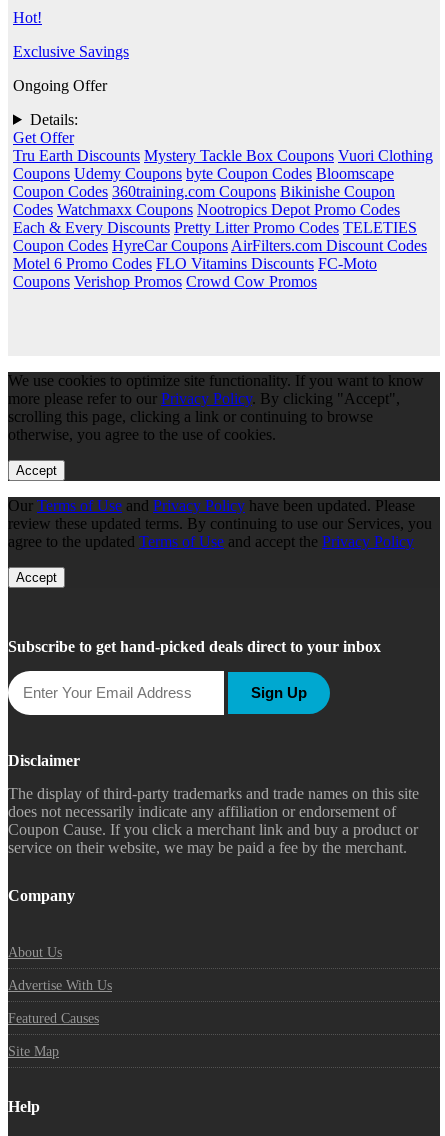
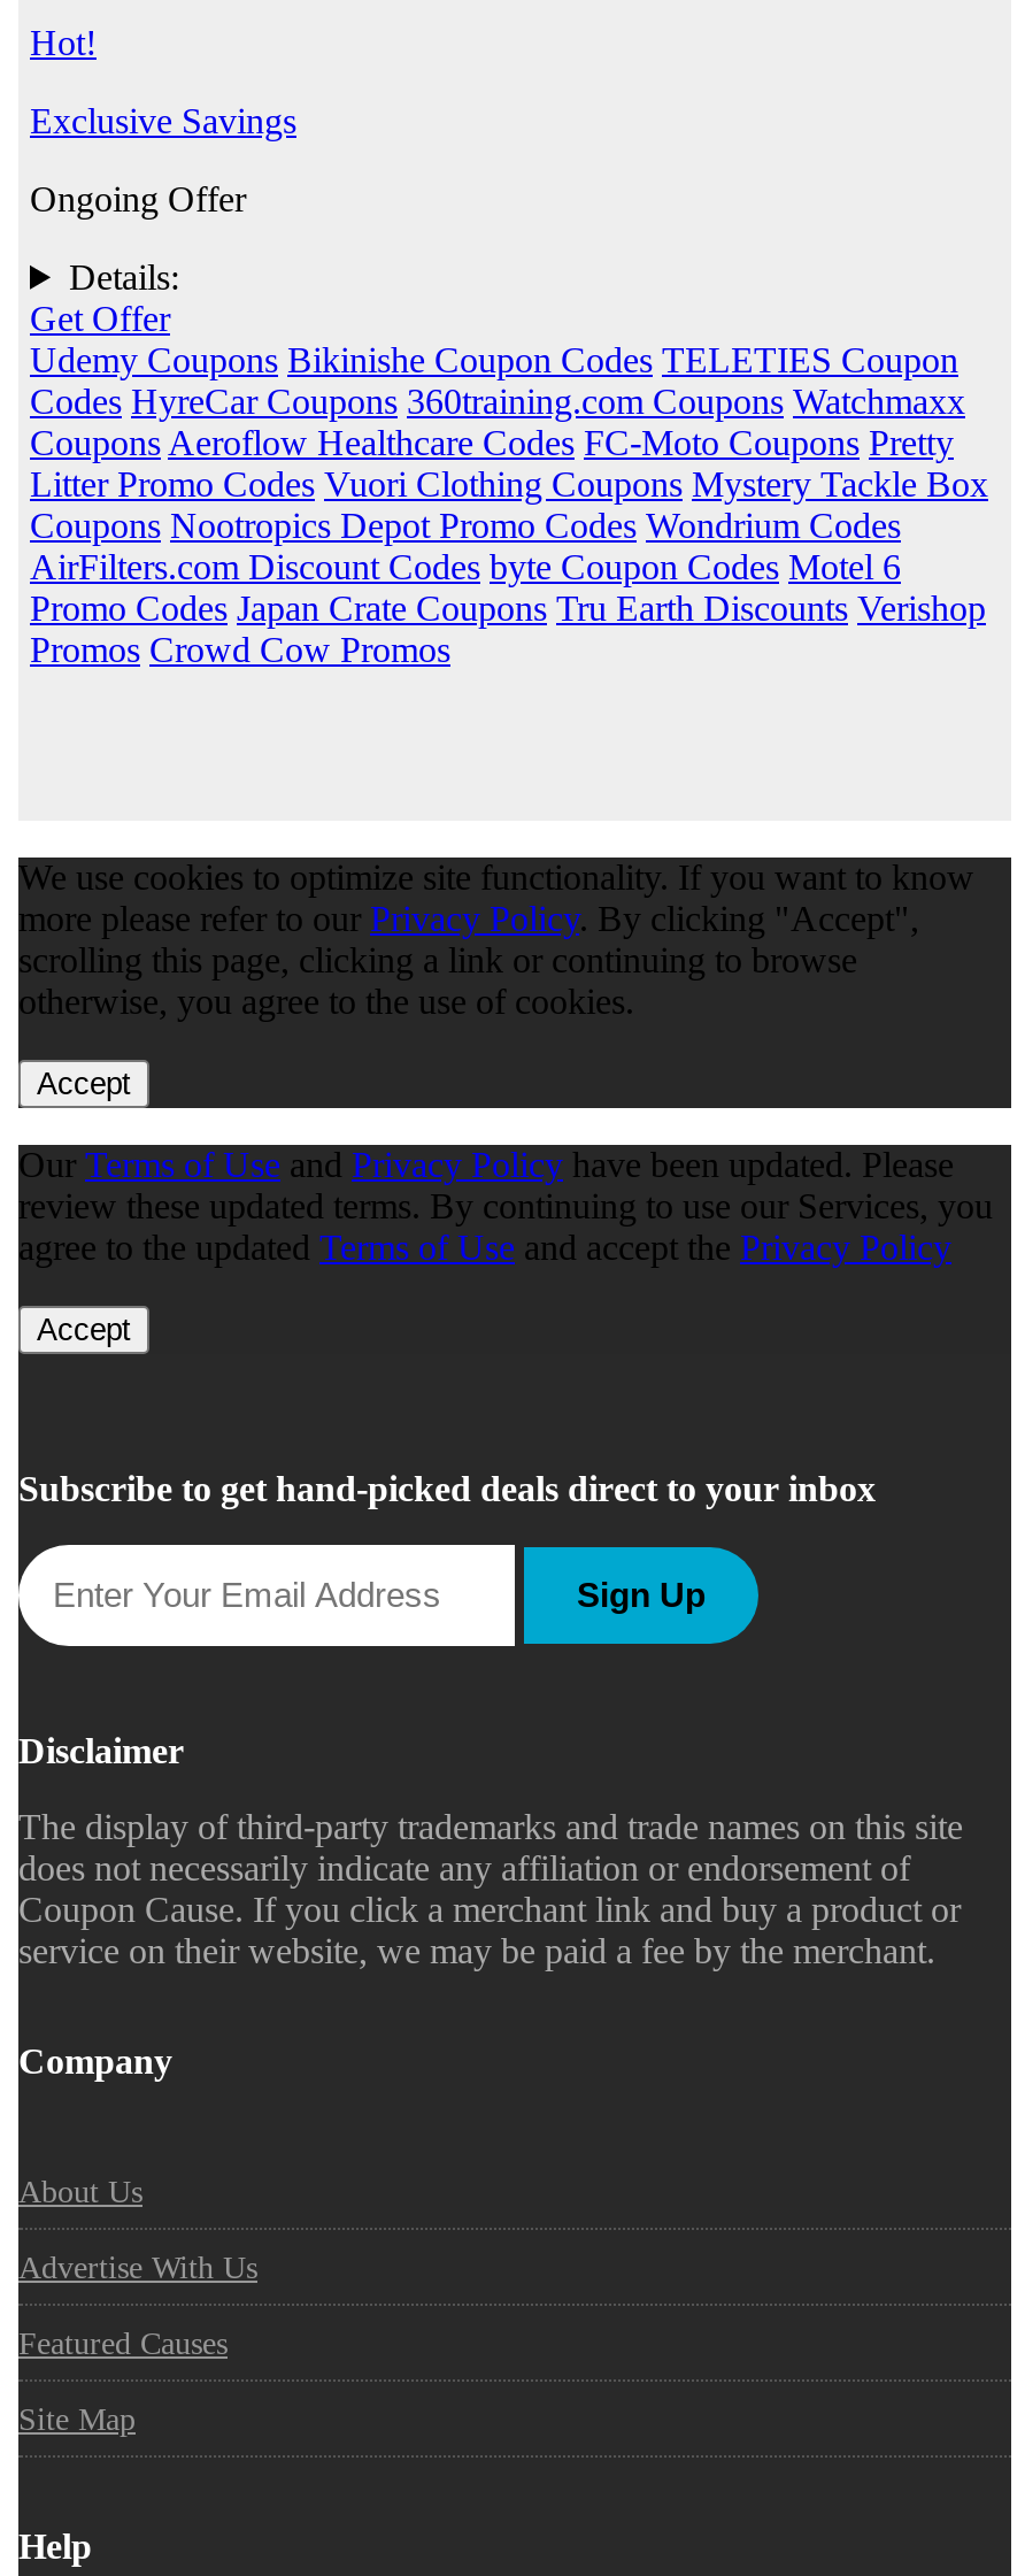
[13,147,433,290] Tru Earth Discounts Mystery Tackle Box Coupons Vuori Clothing | Coupons Udemy Coupons byte Coupon Codes Bloomscape | Coupon Codes 360training.com Coupons Bikinishe Coupon | Codes Watchmaxx Coupons Nootropics Depot Promo Codes | Each & Every Discounts Pretty Litter Promo Codes TELETIES | Coupon Codes HyreCar Coupons AirFilters.com Discount Codes | Motel 6 Promo Codes FLO Vitamins Discounts FC-Moto | Coupons Verishop Promos Crowd Cow Promos -> [30,340,988,669] Udemy Coupons Bikinishe Coupon Codes TELETIES Coupon | Codes HyreCar Coupons 360training.com Coupons Watchmaxx | Coupons Aeroflow Healthcare Codes FC-Moto Coupons Pretty | Litter Promo Codes Vuori Clothing Coupons Mystery Tackle Box | Coupons Nootropics Depot Promo Codes Wondrium Codes | AirFilters.com Discount Codes byte Coupon Codes Motel 6 | Promo Codes Japan Crate Coupons Tru Earth Discounts Verishop | Promos Crowd Cow Promos

